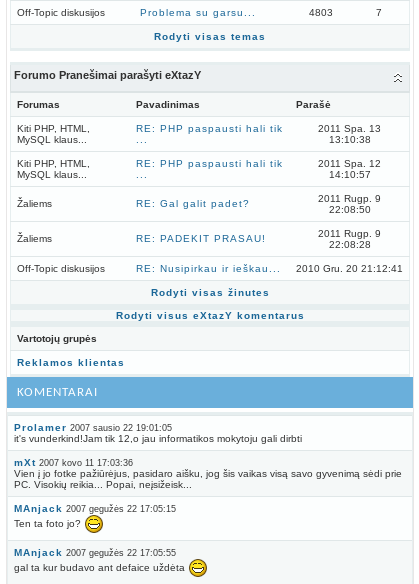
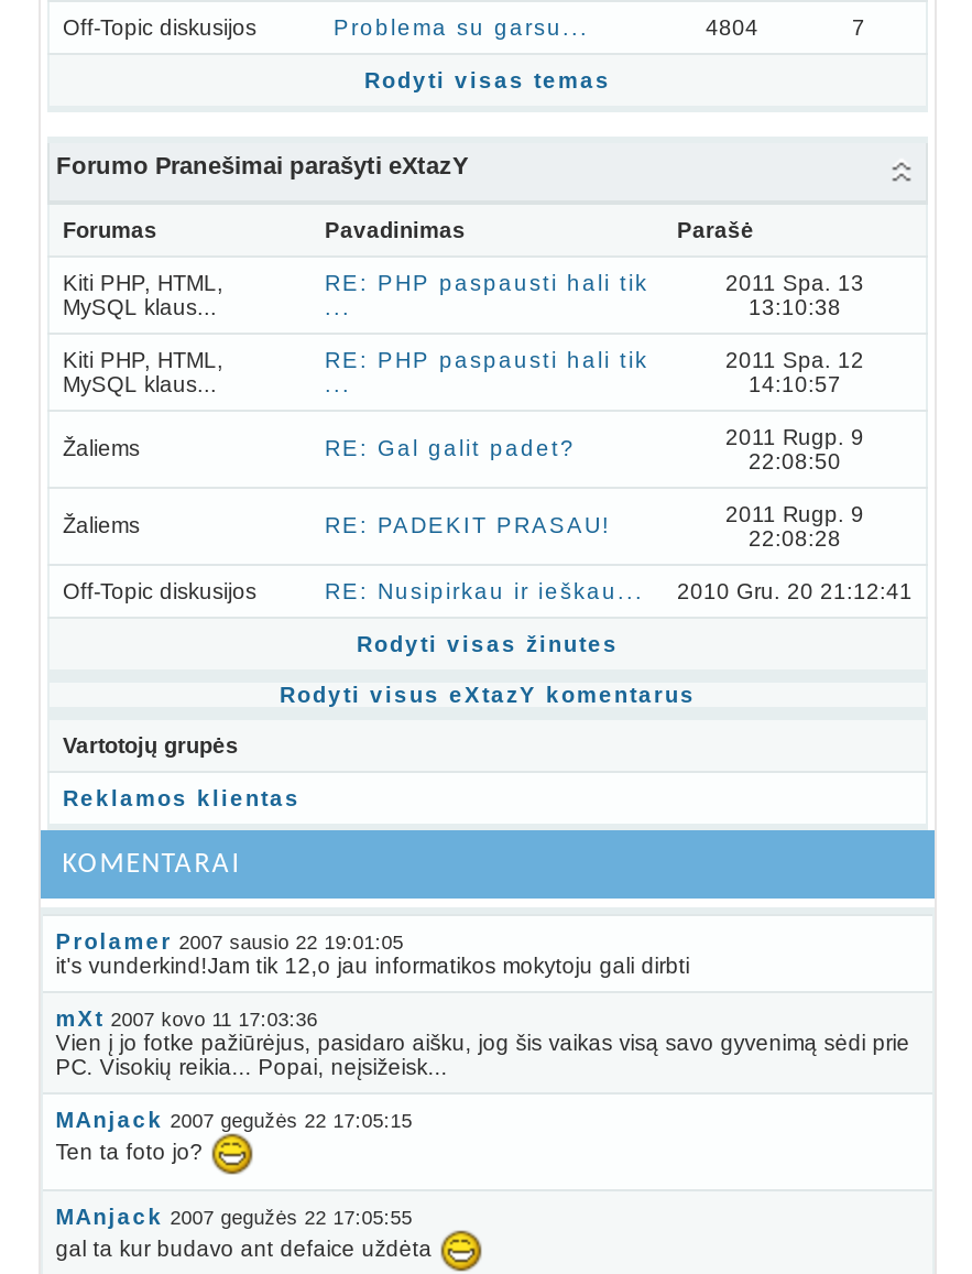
[309,7,333,18] 4803 -> [706,15,758,39] 4804

